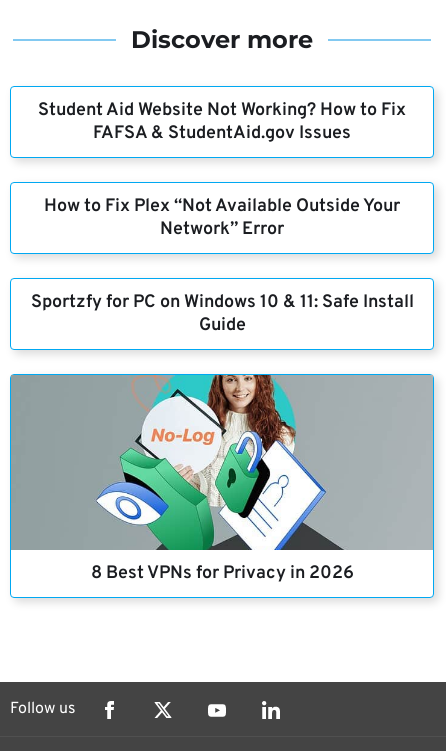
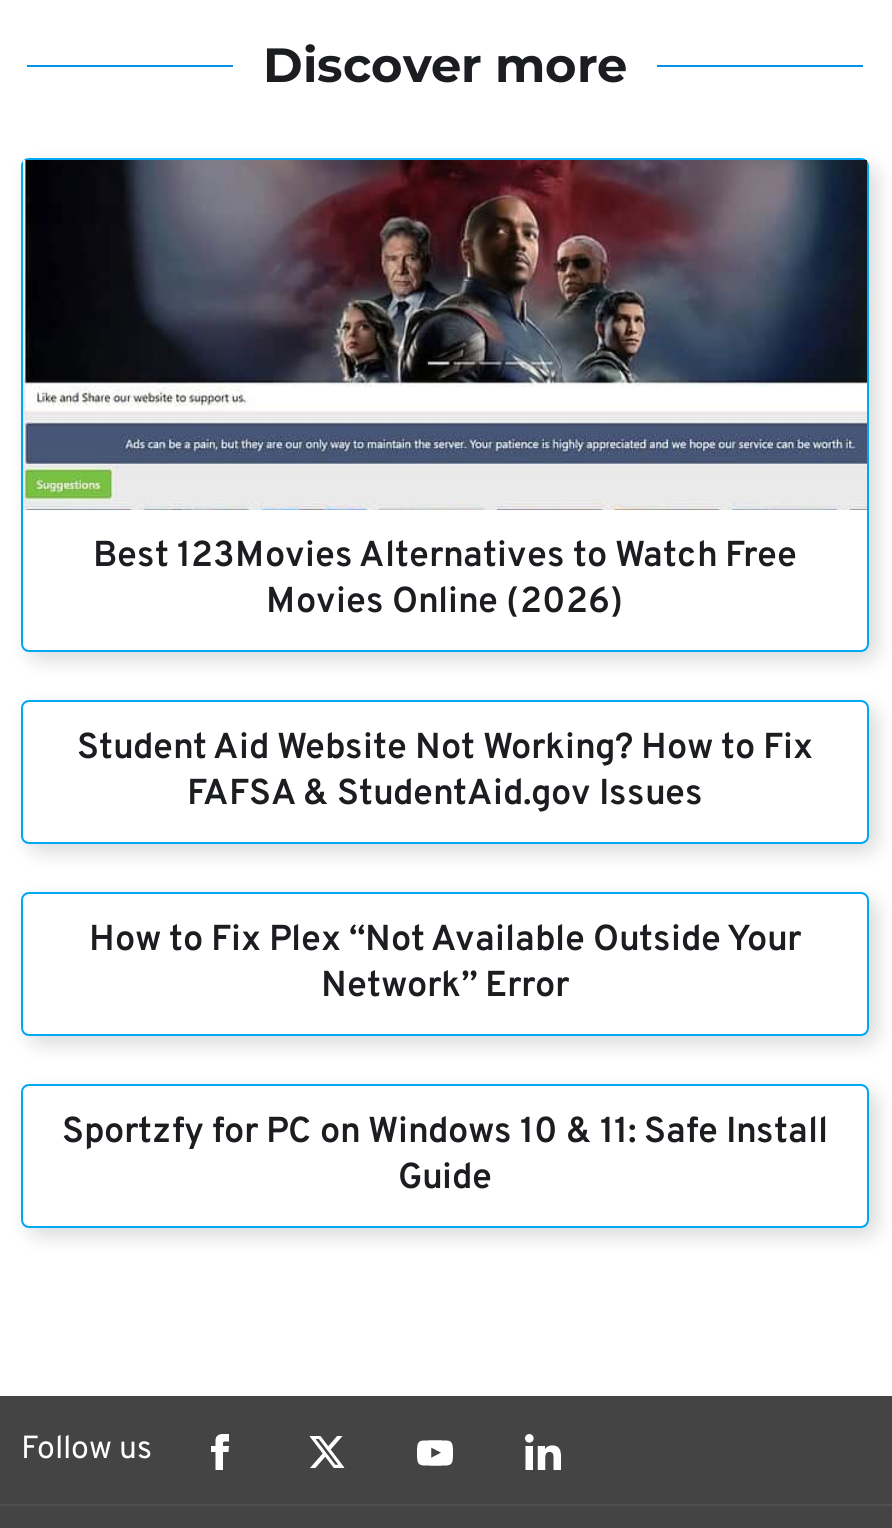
none -> [19,420,873,626] [image] | Best 123Movies Alternatives to Watch Free | Movies Online (2026)
none -> [19,158,873,404] [image]
moved [30,99,413,337] -> [62,726,828,1202]: Student Aid Website Not Working? How to Fix | FAFSA & StudentAid.gov Issues | How to Fix Plex “Not Available Outside Your | Network” Error | Sportzfy for PC on Windows 10 & 11: Safe Install | Guide
[9,373,436,585] [image] | 8 Best VPNs for Privacy in 2026 -> none

